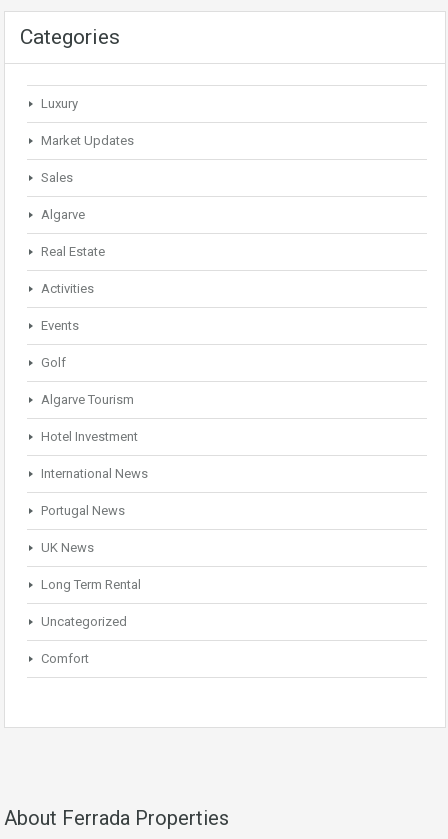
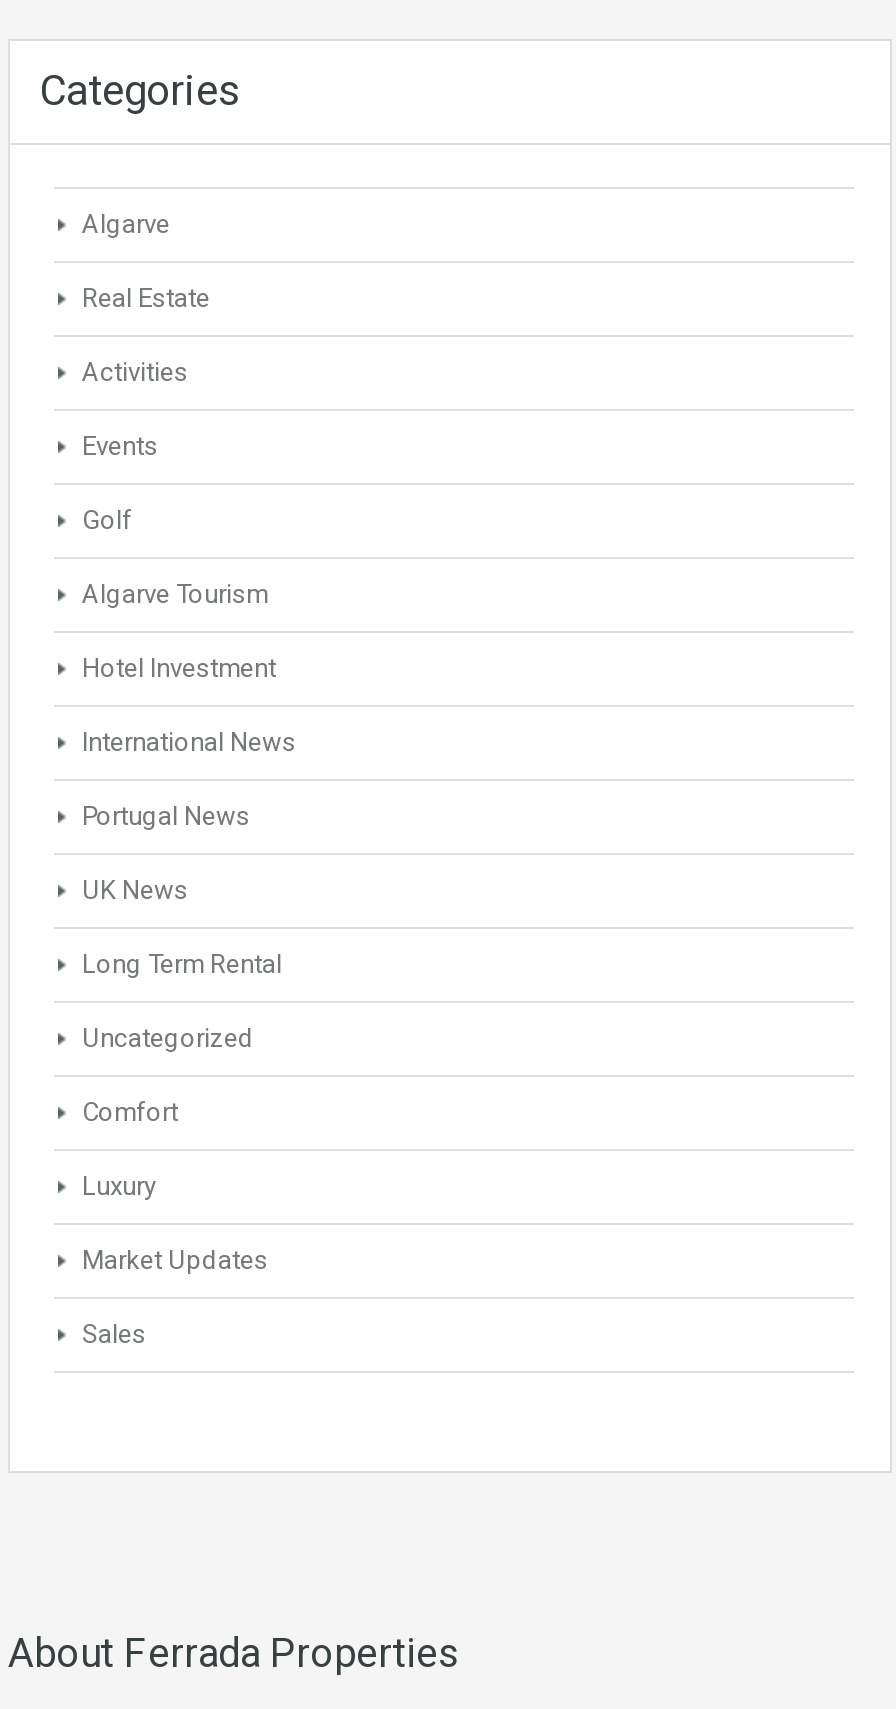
moved [41,96,134,185] -> [82,1171,268,1349]: Luxury | Market Updates | Sales
moved [41,207,148,666] -> [82,209,296,1127]: Algarve | Real Estate | Activities | ... | Uncategorized | Comfort

